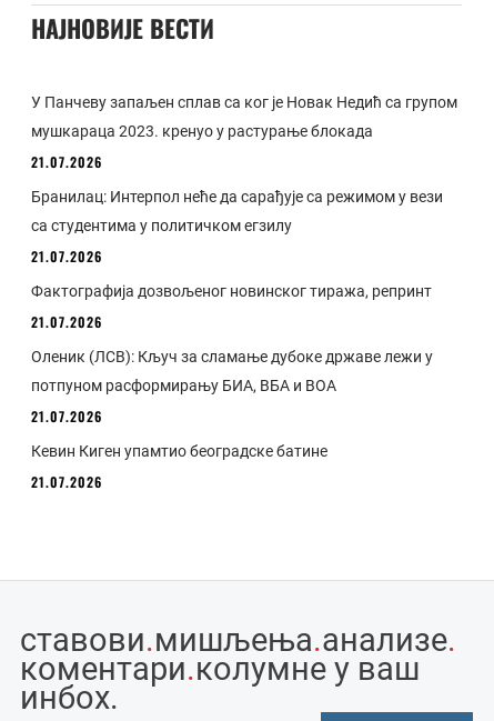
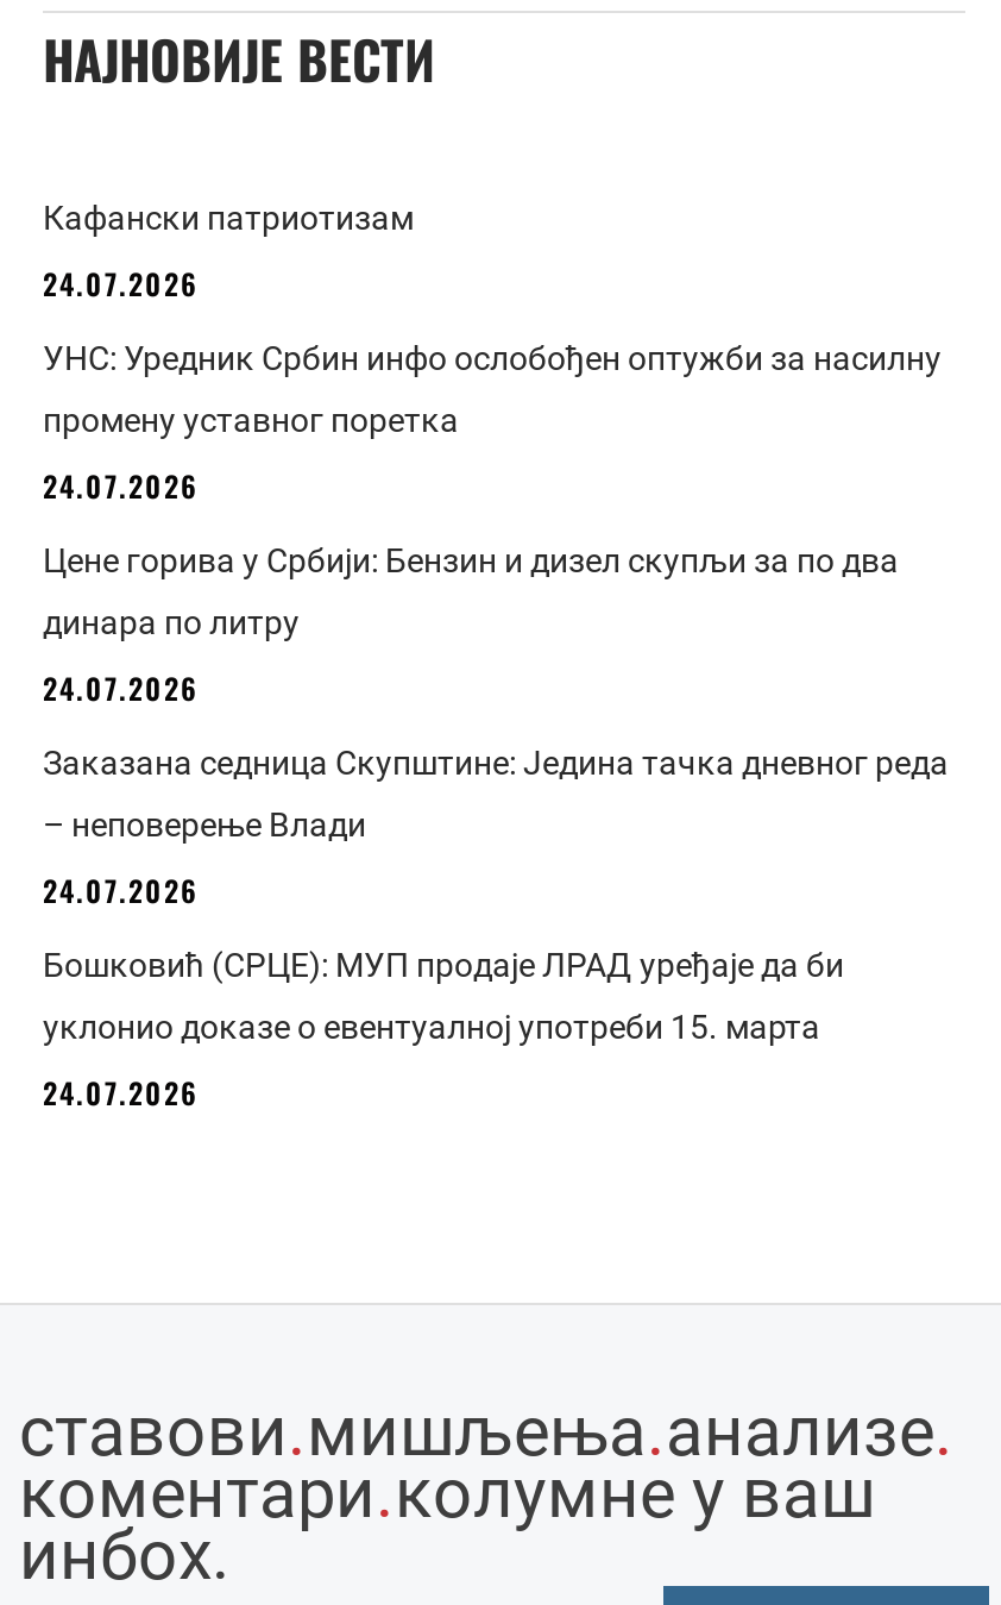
[31,93,457,491] У Панчеву запаљен сплав са ког је Новак Недић са групом | мушкараца 2023. кренуо у растурање блокада | 21.07.2026 | Бранилац: Интерпол неће да сарађује са режимом у вези | са студентима у политичком егзилу | 21.07.2026 | Фактографија дозвољеног новинског тиража, репринт | 21.07.2026 | Оленик (ЛСВ): Кључ за сламање дубоке државе лежи у | потпуном расформирању БИА, ВБА и ВОА | 21.07.2026 | Кевин Киген упамтио београдске батине | 21.07.2026 -> [43,199,949,1113] Кафански патриотизам | 24.07.2026 | УНС: Уредник Србин инфо ослобођен оптужби за насилну | промену уставног поретка | 24.07.2026 | Цене горива у Србији: Бензин и дизел скупљи за по два | динара по литру | 24.07.2026 | Заказана седница Скупштине: Једина тачка дневног реда | – неповерење Влади | 24.07.2026 | Бошковић (СРЦЕ): МУП продаје ЛРАД уређаје да би | уклонио доказе о евентуалној употреби 15. марта | 24.07.2026

